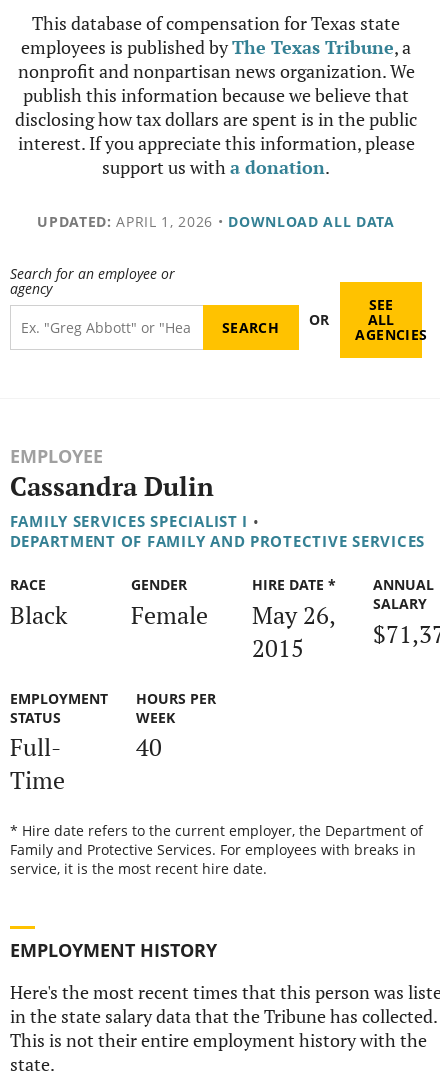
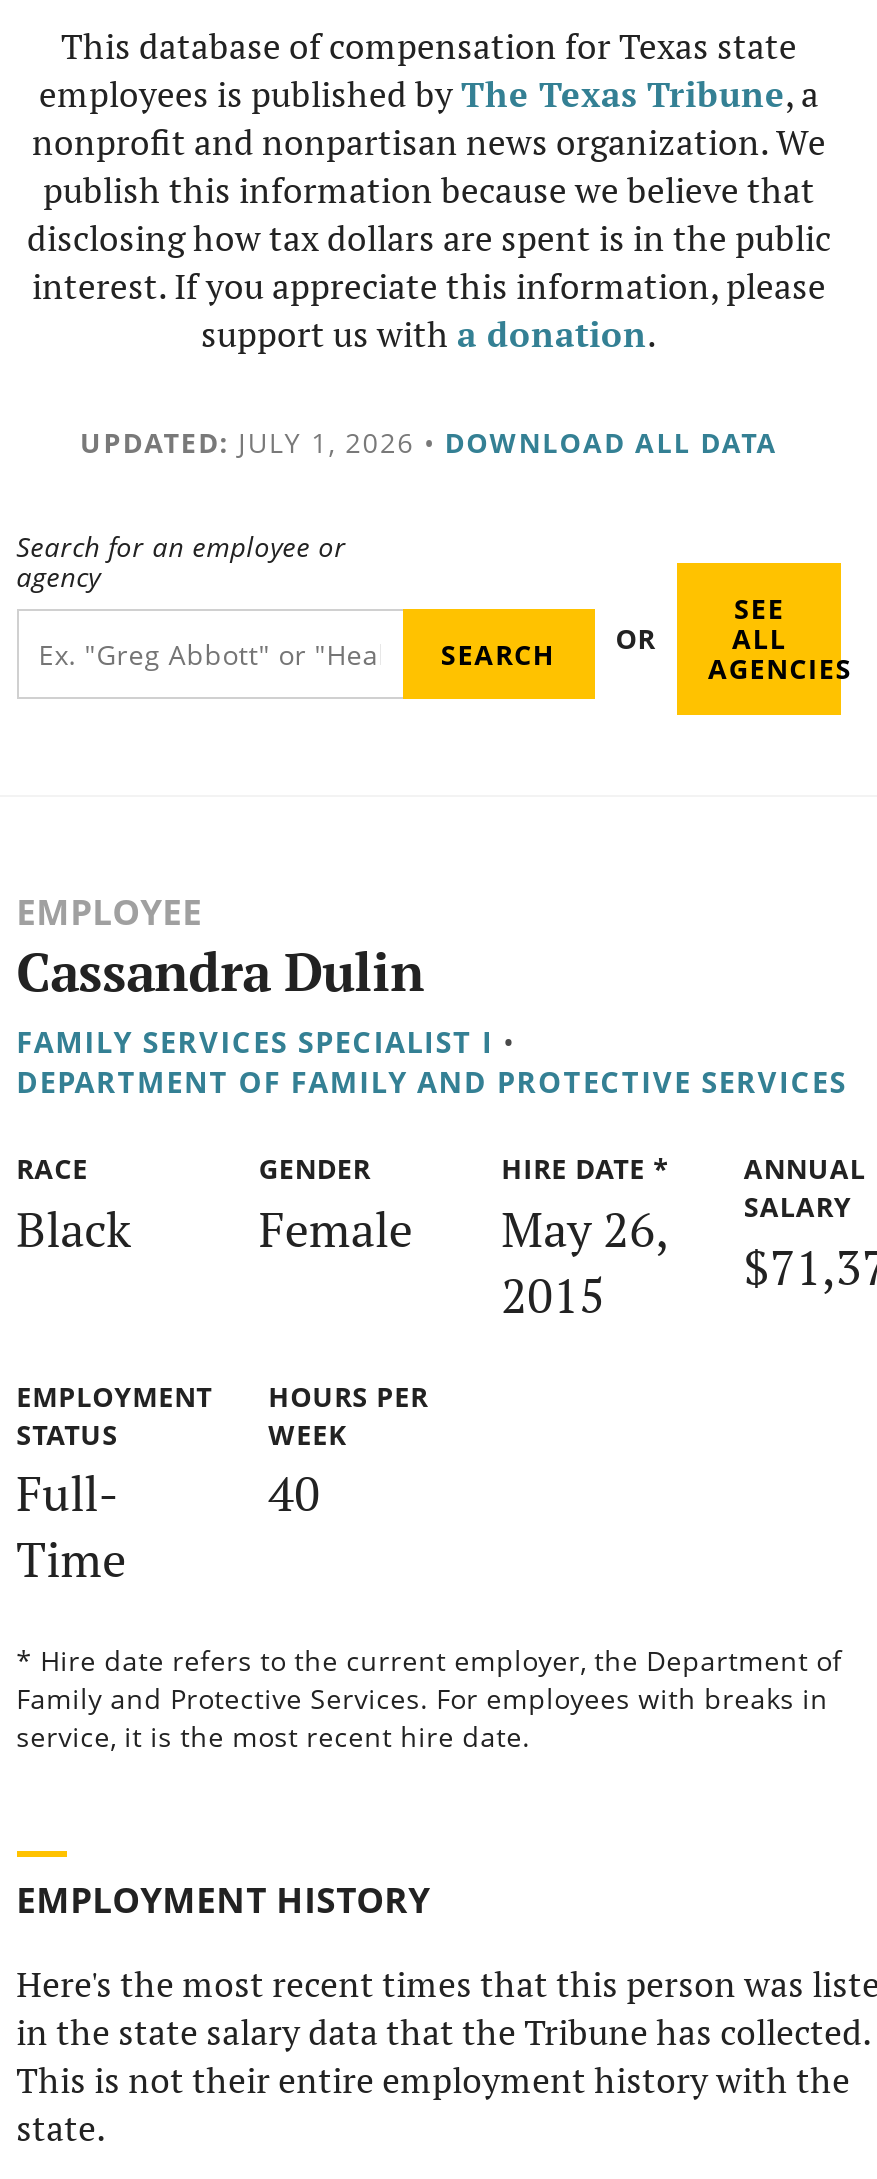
[37,212,395,231] UPDATED: APRIL 1, 2026 • DOWNLOAD ALL DATA -> [80,423,778,461] UPDATED: JULY 1, 2026 • DOWNLOAD ALL DATA

